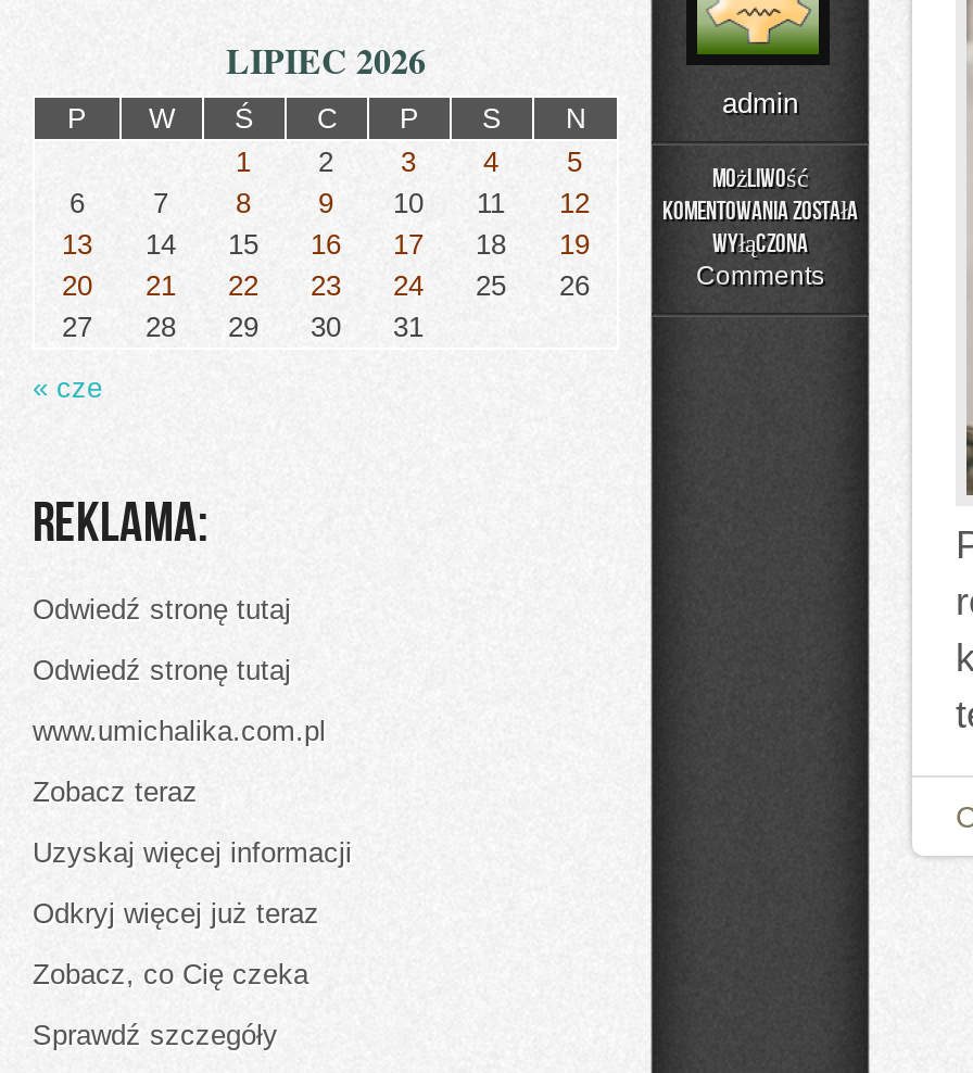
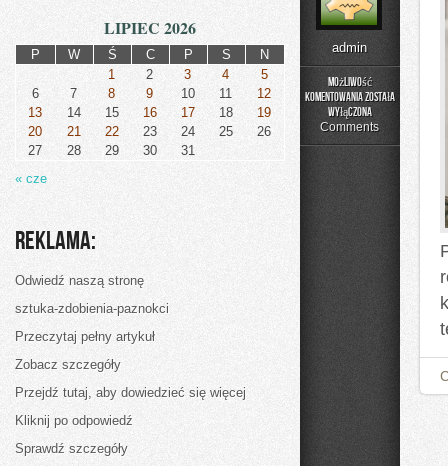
[33,593,352,990] Odwiedź stronę tutaj | Odwiedź stronę tutaj | www.umichalika.com.pl | Zobacz teraz | Uzyskaj więcej informacji | Odkryj więcej już teraz | Zobacz, co Cię czeka -> [15,273,246,428] Odwiedź naszą stronę | sztuka-zdobienia-paznokci | Przeczytaj pełny artykuł | Zobacz szczegóły | Przejdź tutaj, aby dowiedzieć się więcej | Kliknij po odpowiedź

